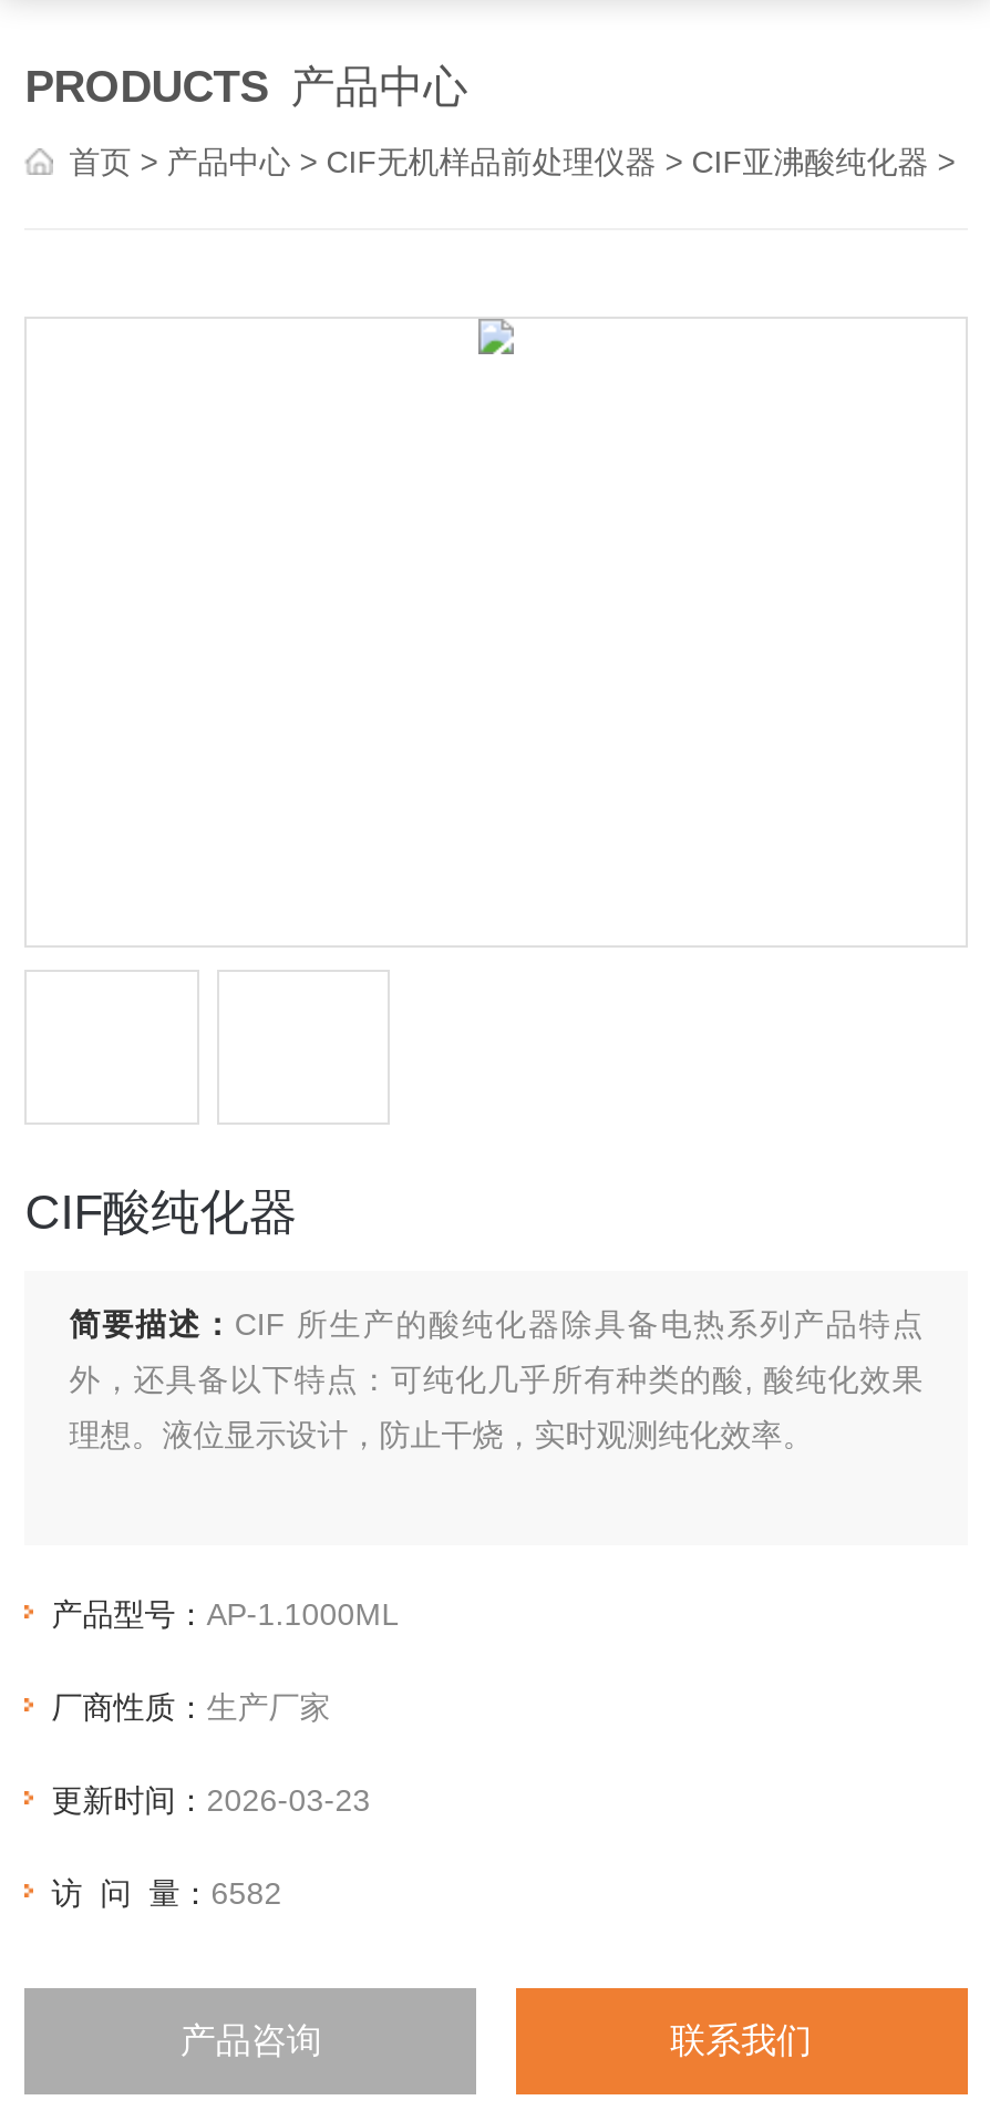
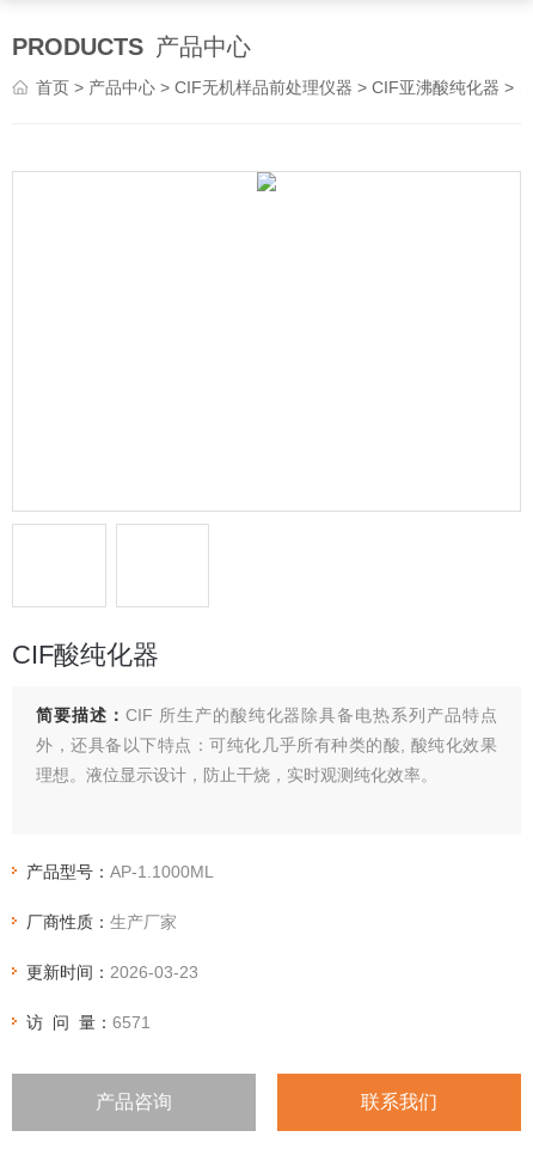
[51,1875,282,1910] 访 问 量：6582 -> [27,1012,151,1032] 访 问 量：6571

